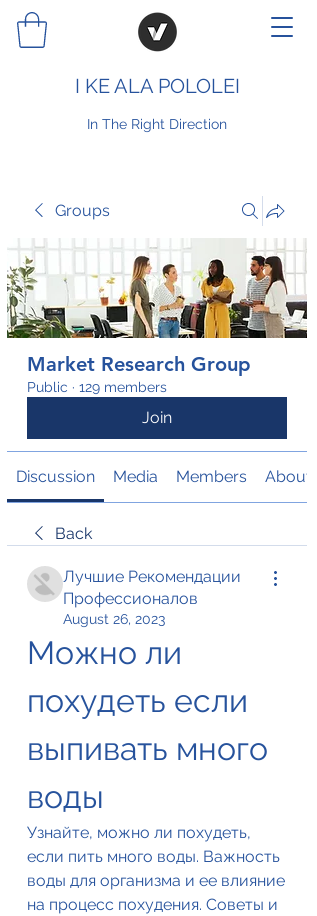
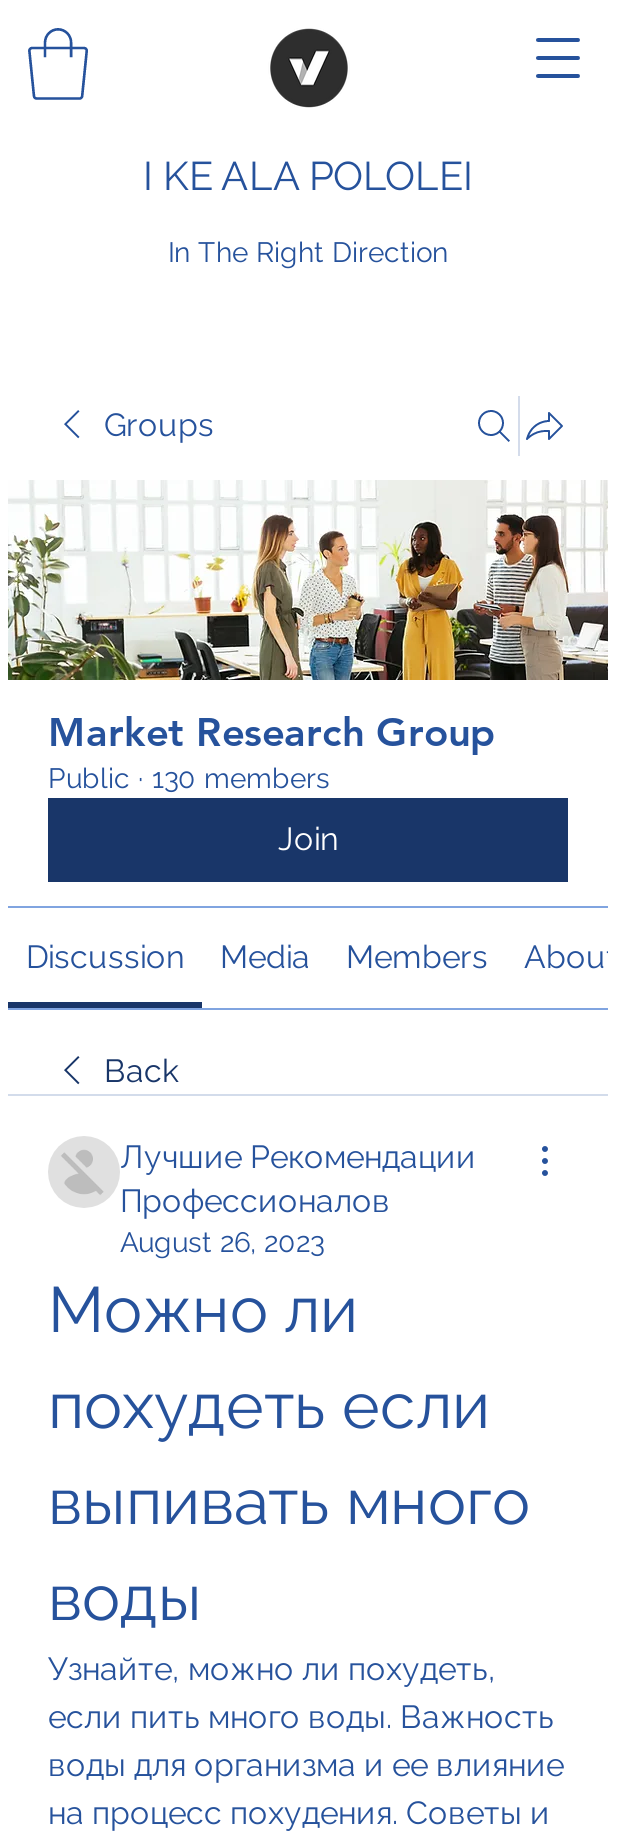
[27,379,167,395] Public · 129 members -> [48,761,330,793] Public · 130 members

